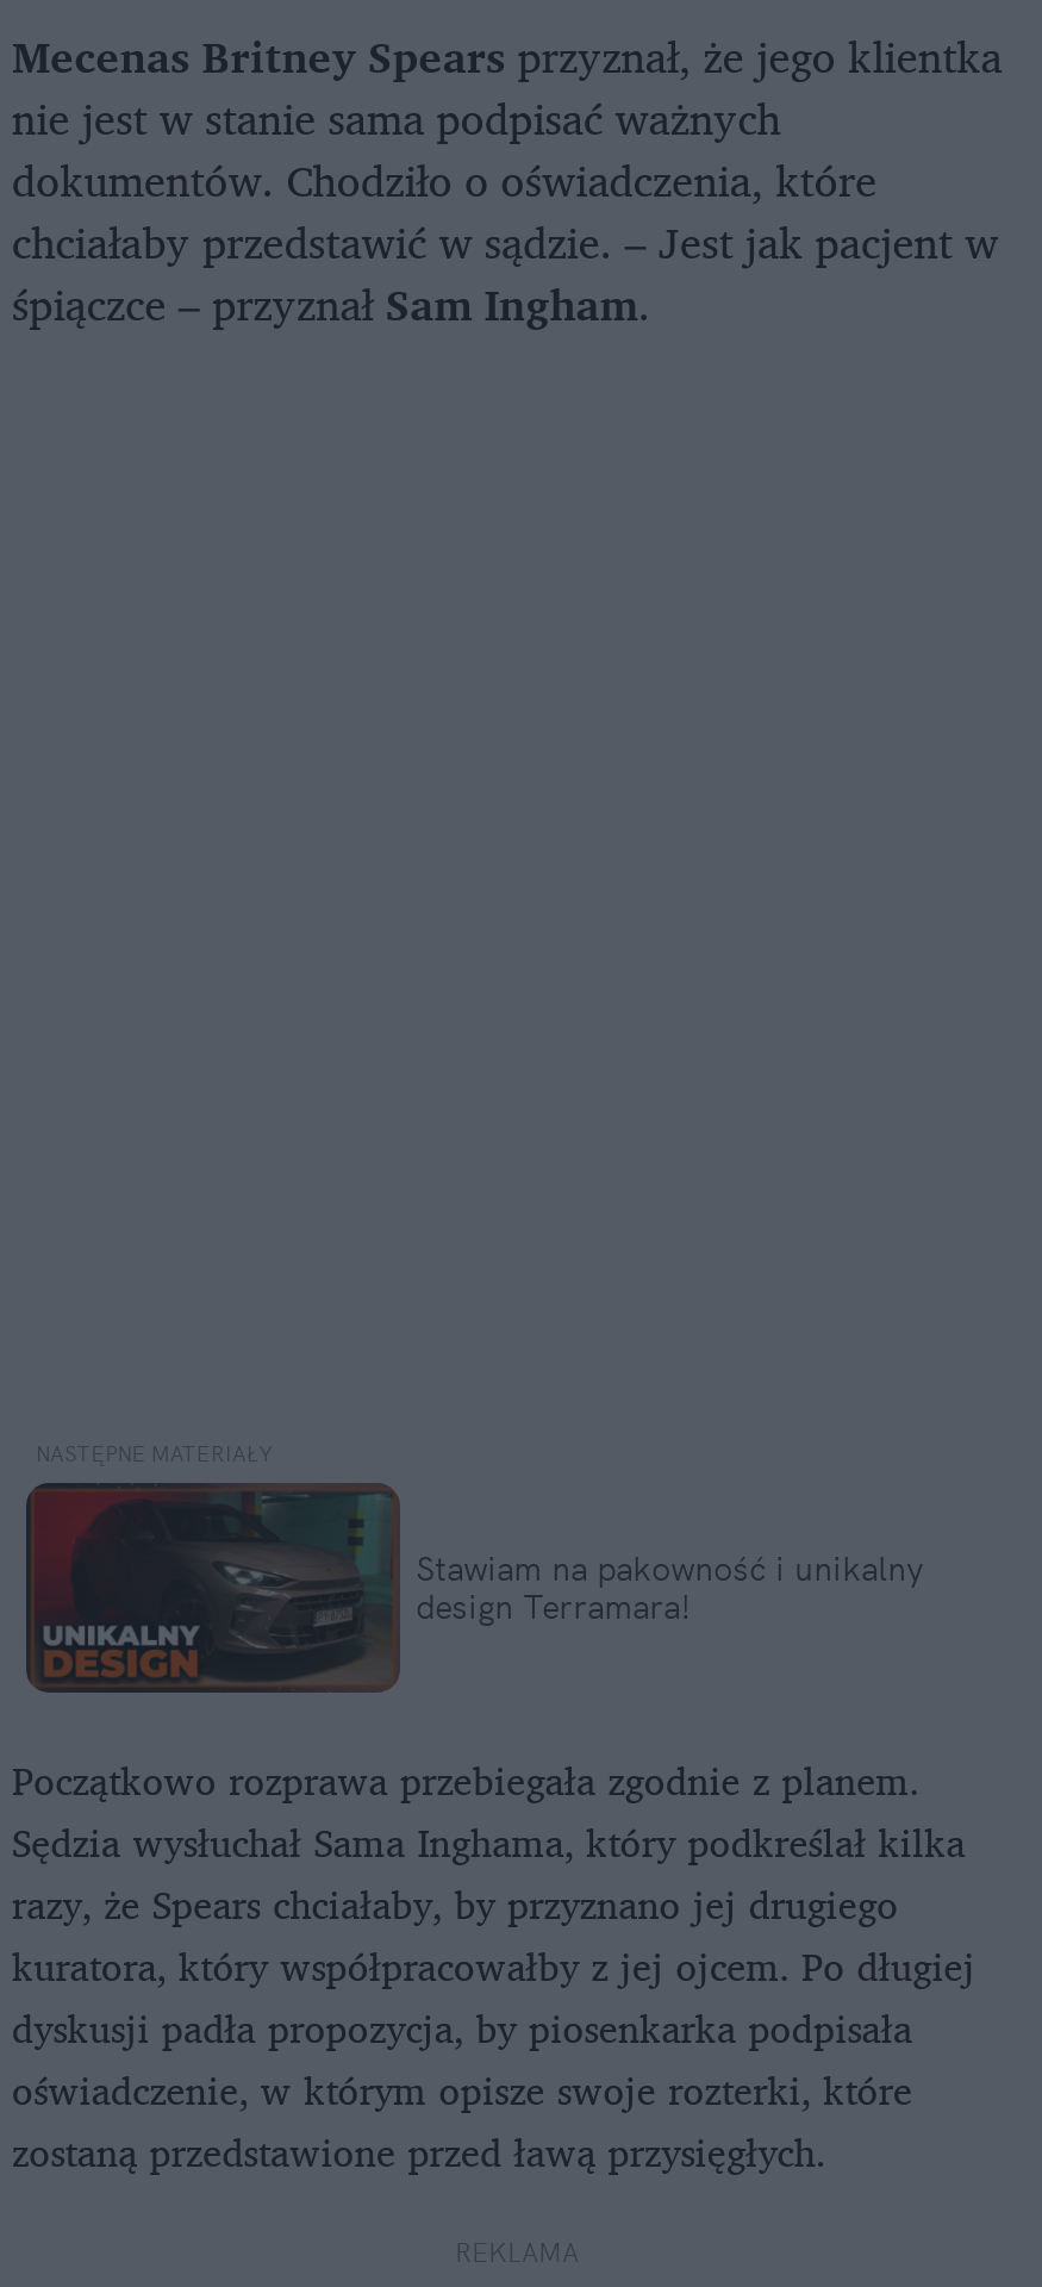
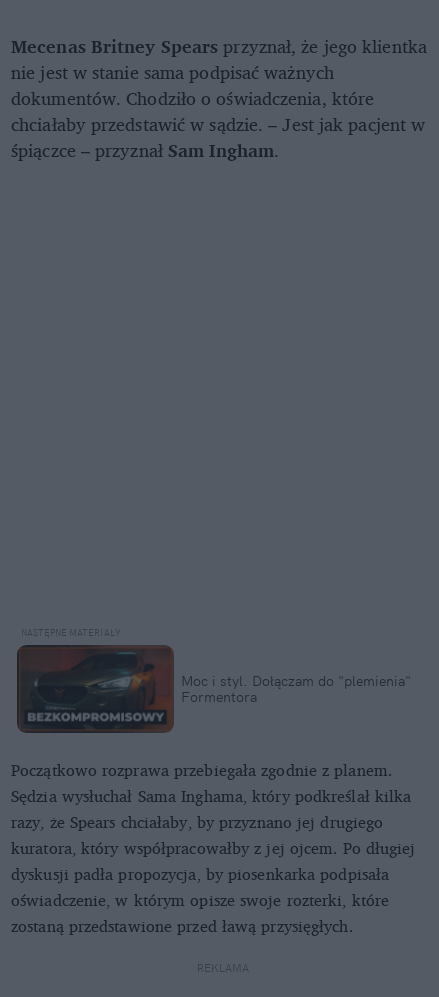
[33,1493,923,1685] [image] | Stawiam na pakowność i unikalny | design Terramara! -> [21,649,411,730] [image] | Moc i styl. Dołączam do "plemienia" | Formentora

